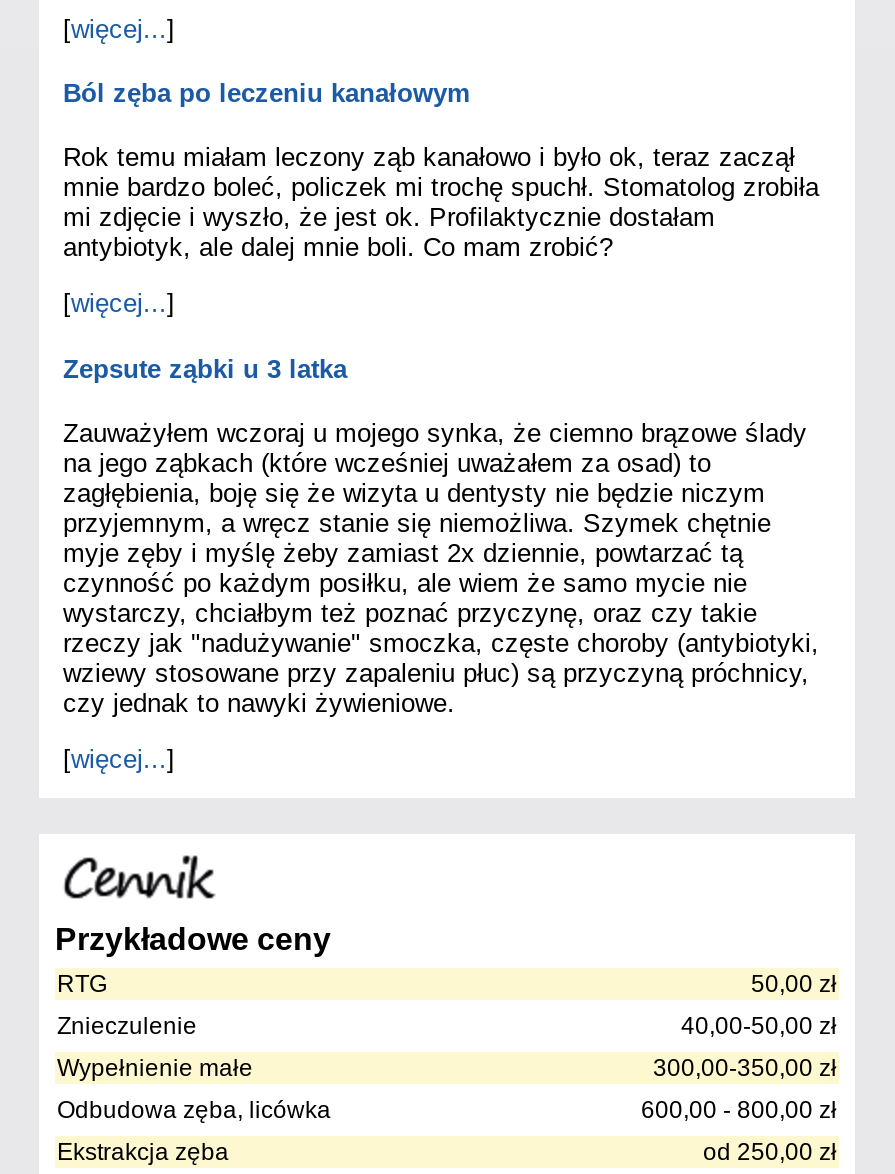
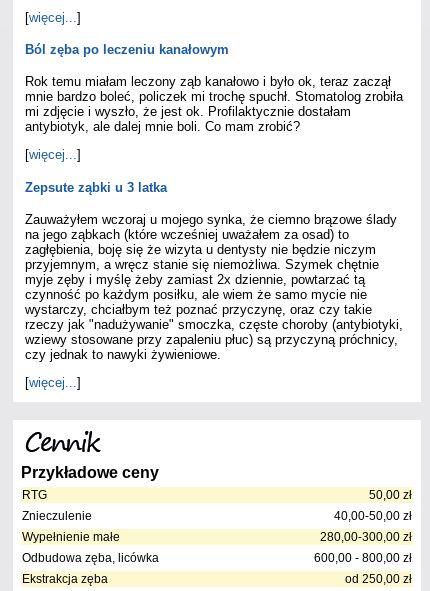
[653,1054,837,1082] 300,00-350,00 zł -> [320,530,412,544] 280,00-300,00 zł

